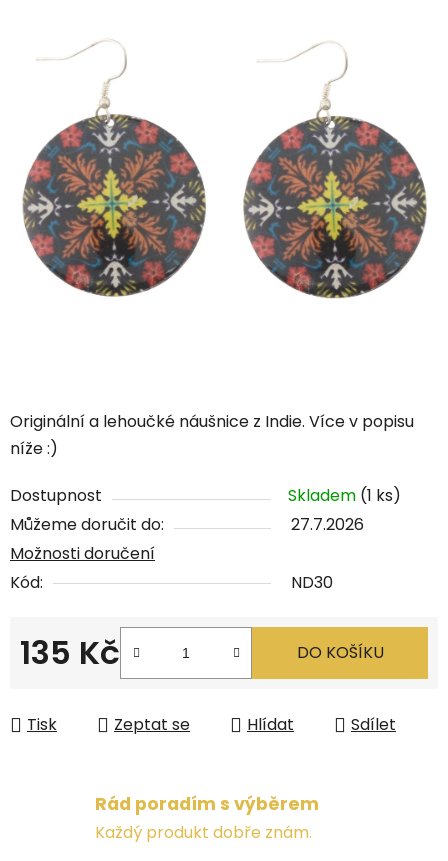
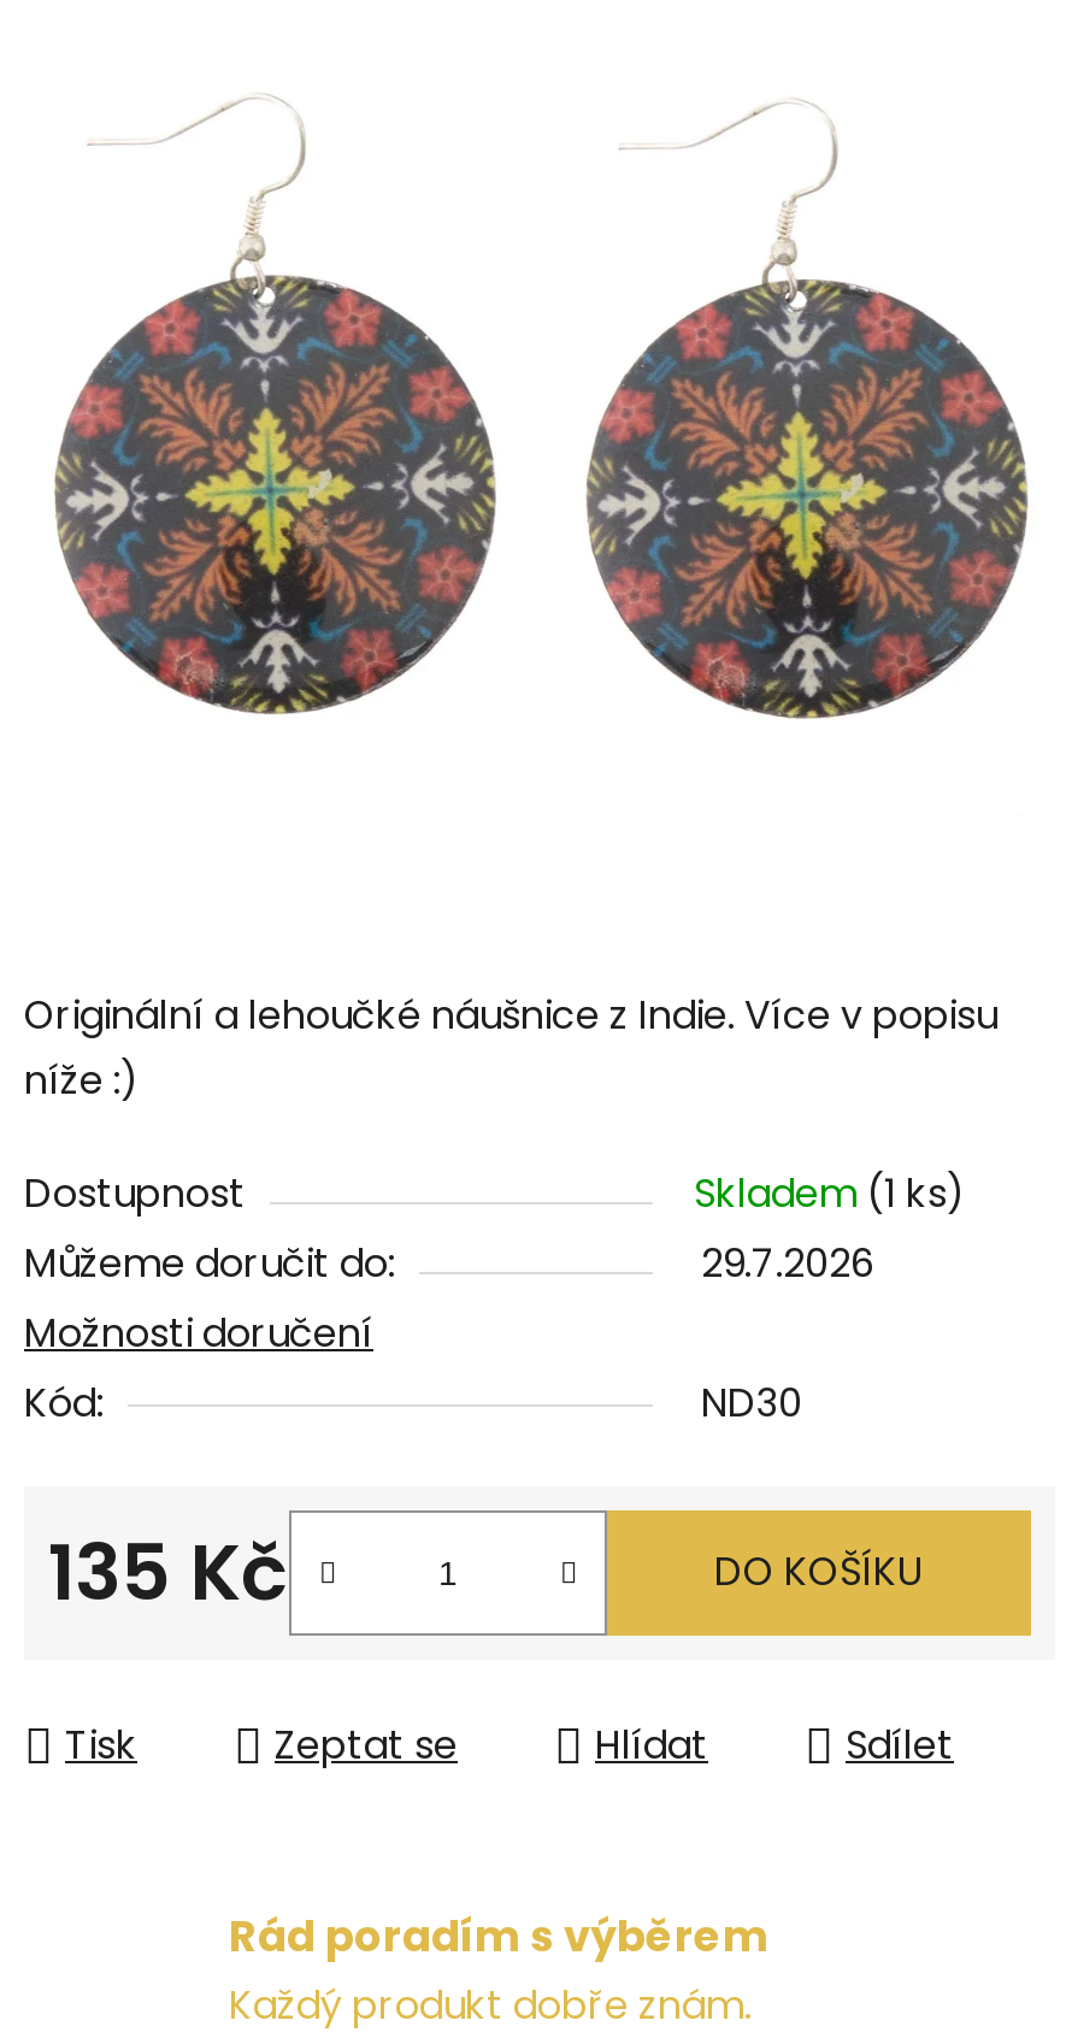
[291,513,364,536] 27.7.2026 -> [701,1237,874,1292] 29.7.2026

